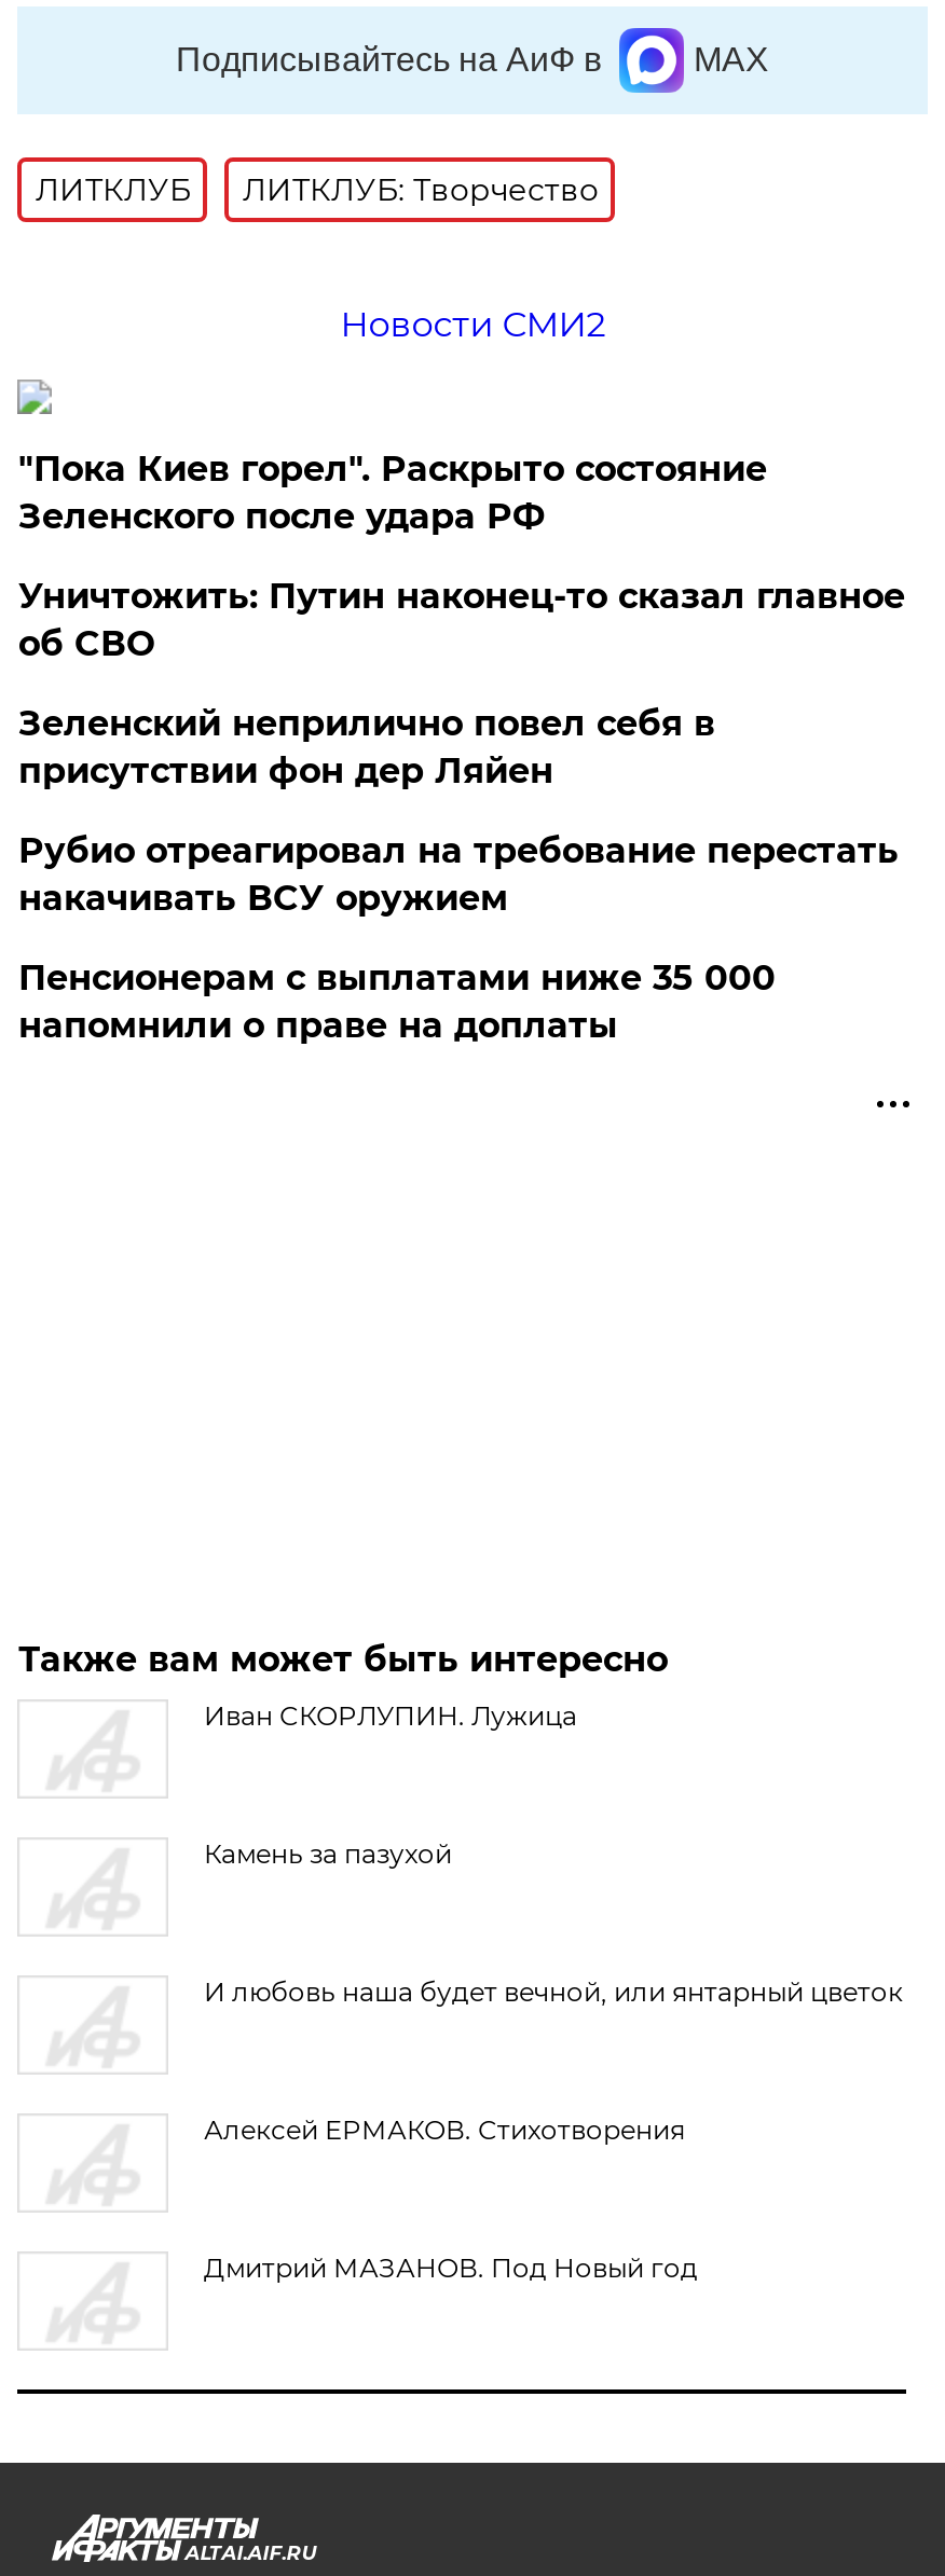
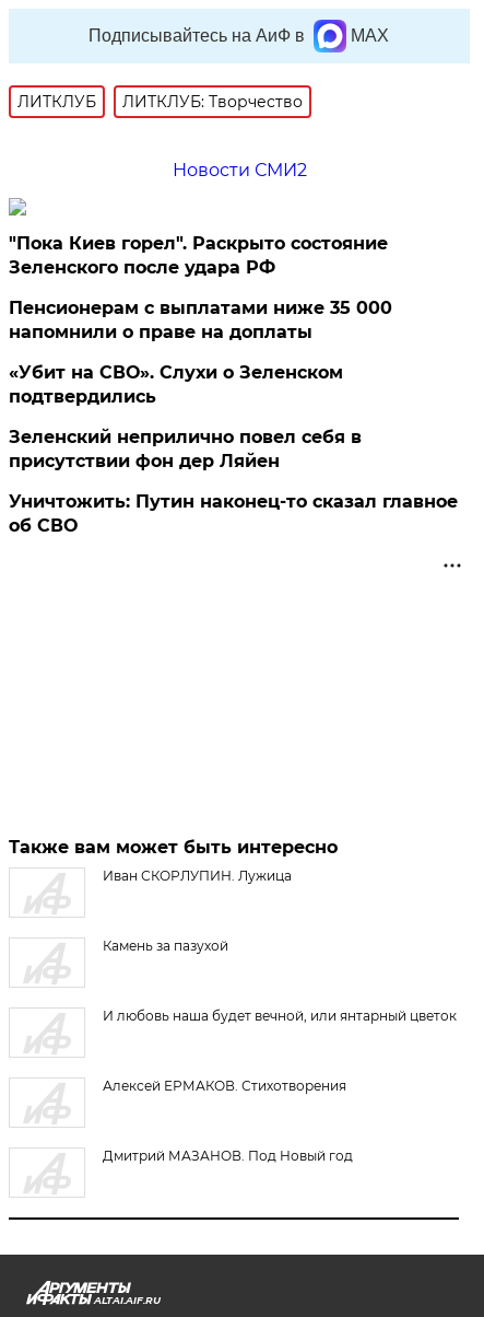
moved [18,576,905,791] -> [9,427,458,536]: Зеленский неприлично повел cебя в | присутствии фон дер Ляйен | Уничтожить: Путин наконец-то сказал главное | об СВО
[18,830,898,919] Рубио отреагировал на требование перестать | накачивать ВСУ оружием -> none
moved [18,958,775,1046] -> [9,298,393,342]: Пенсионерам с выплатами ниже 35 000 | напомнили о праве на доплаты
none -> [9,362,343,407] «Убит на СВО». Слухи о Зеленском | подтвердились

